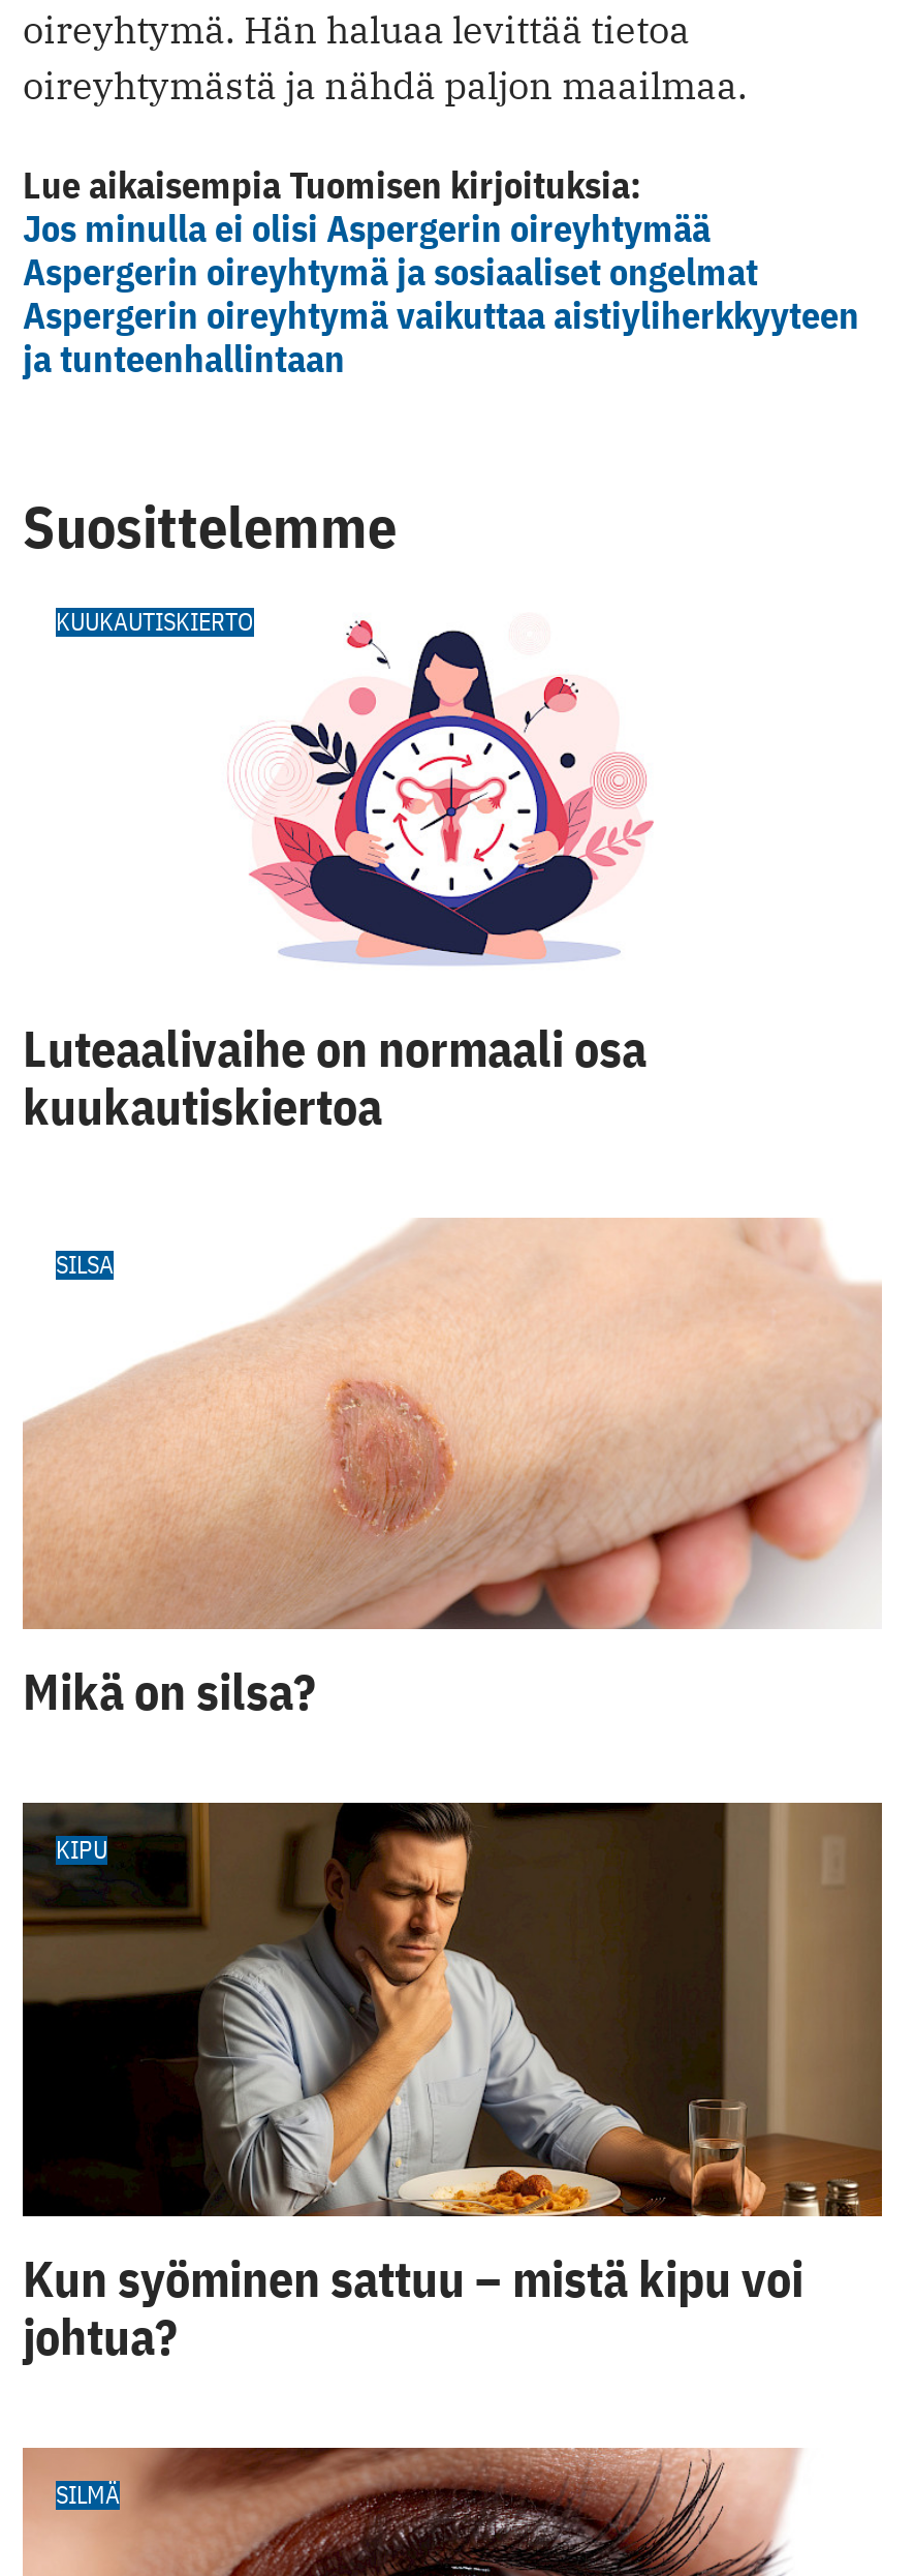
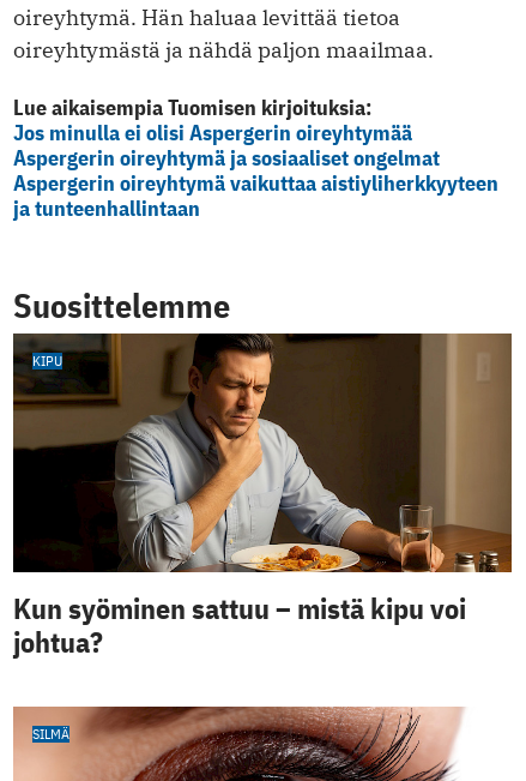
[56,605,655,965] [image] | KUUKAUTISKIERTO -> none
[23,1015,884,1631] [image] | Luteaalivaihe on normaali osa | kuukautiskiertoa | SILSA -> none
[23,1659,316,1725] Mikä on silsa? -> none

